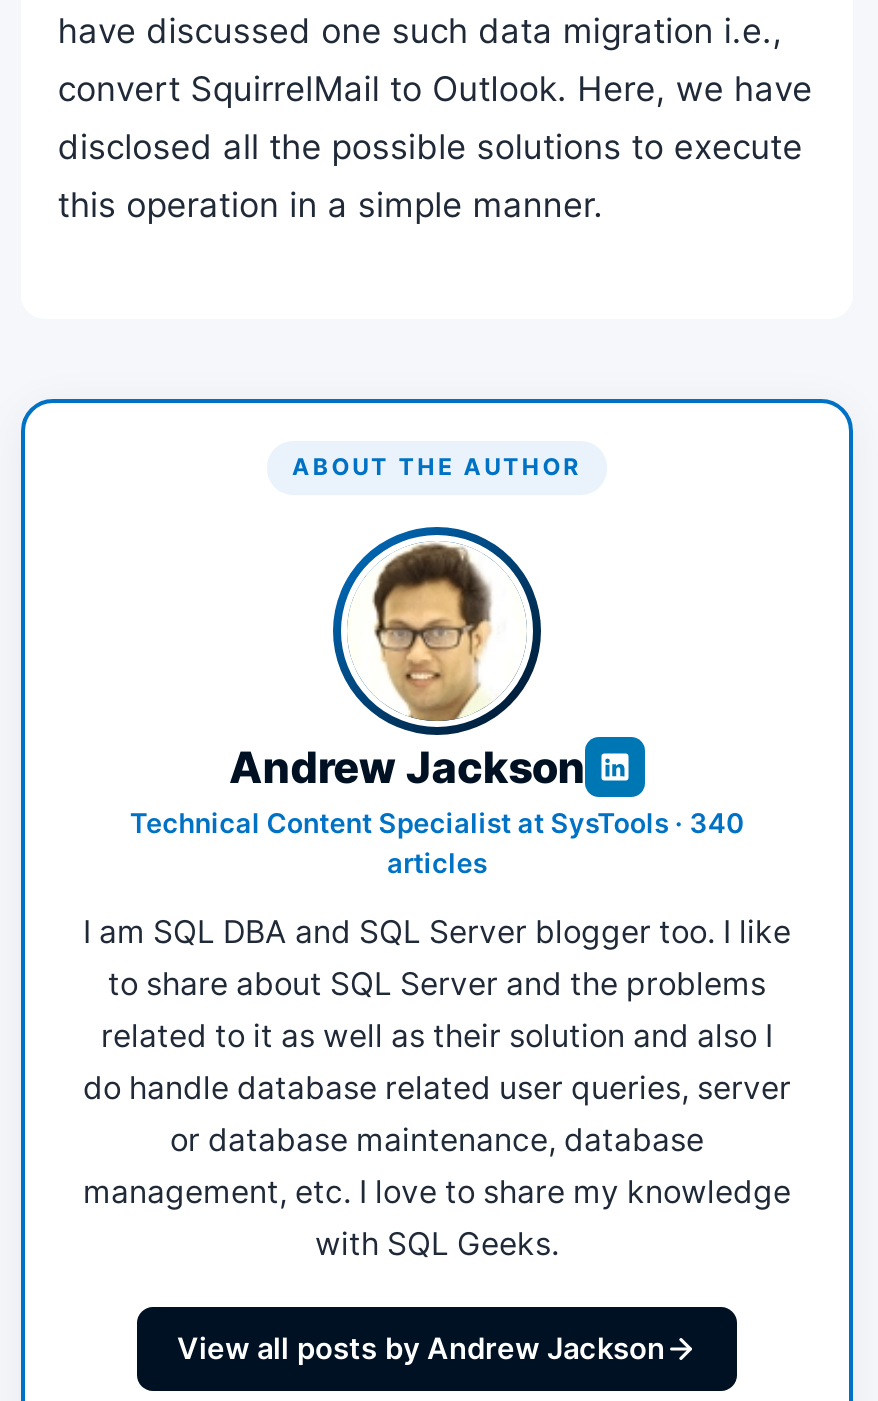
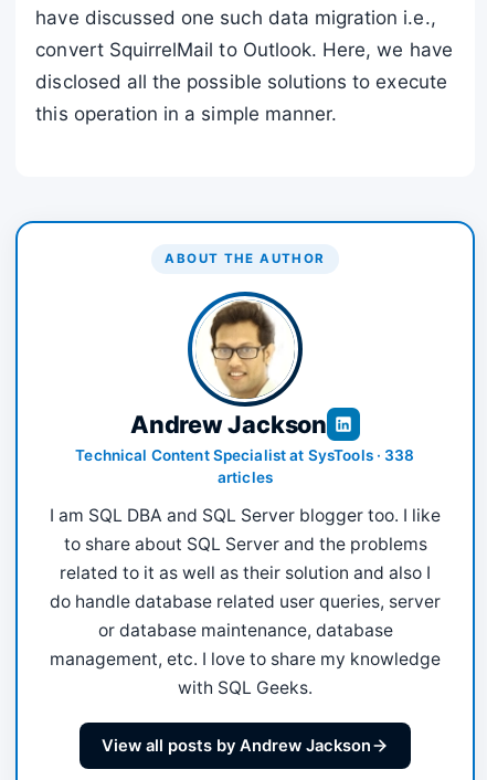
[130,807,744,839] Technical Content Specialist at SysTools · 340 -> [76,446,415,464] Technical Content Specialist at SysTools · 338

